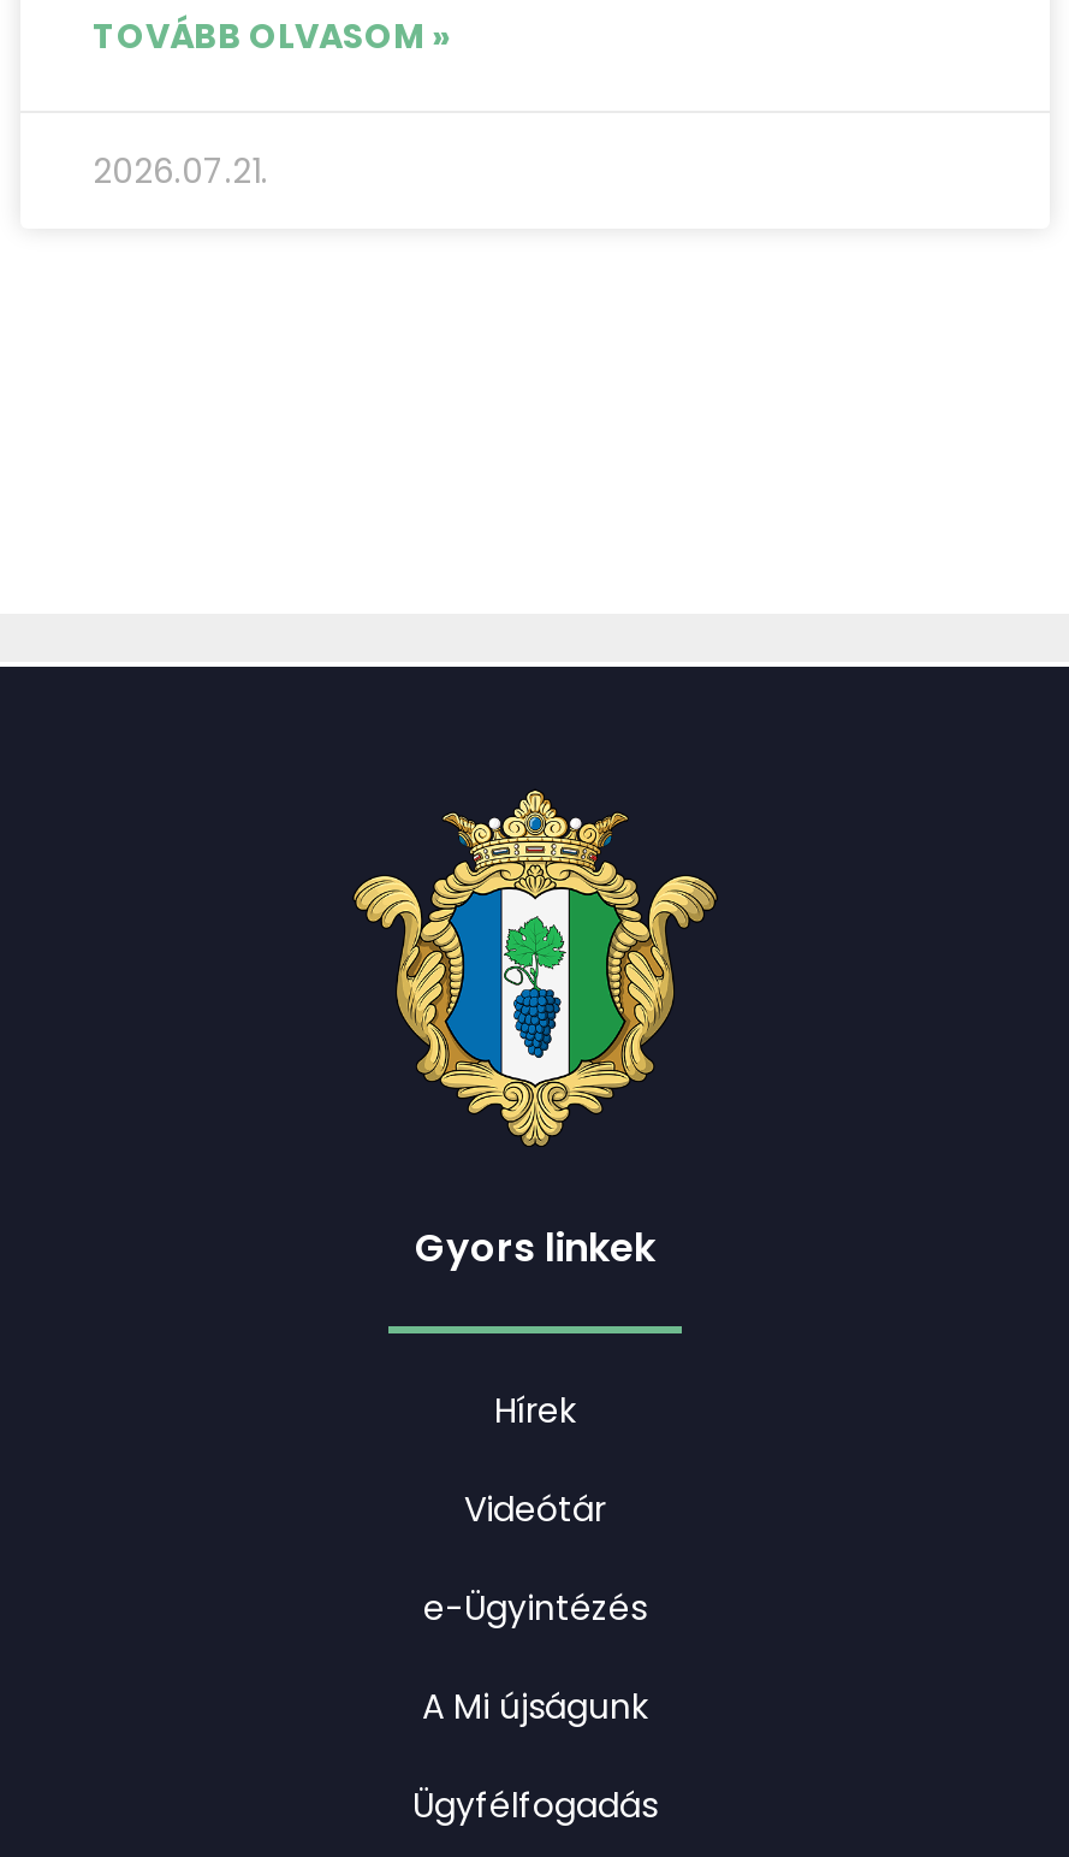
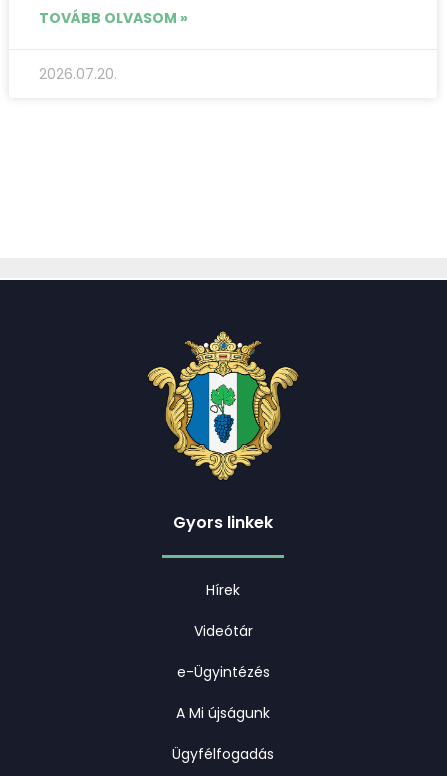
[93,146,268,194] 2026.07.21. -> [39,64,117,84] 2026.07.20.

